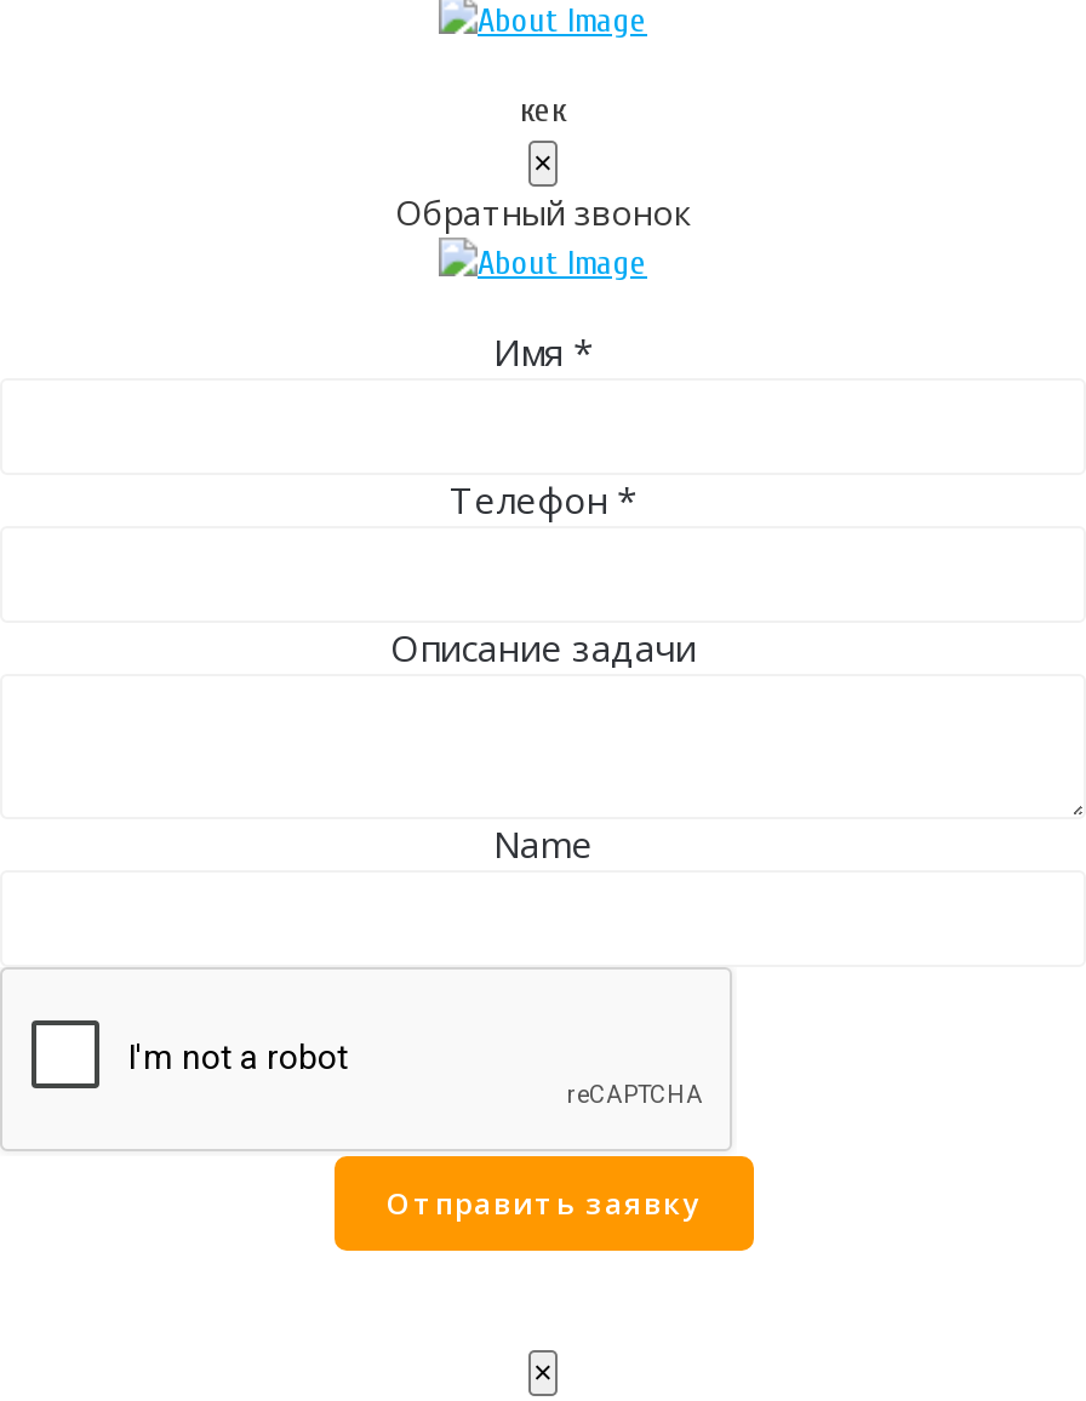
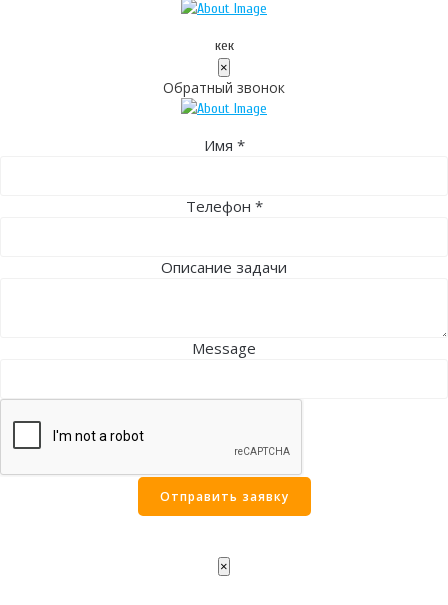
[493,819,593,868] Name -> [192,338,256,358] Message

